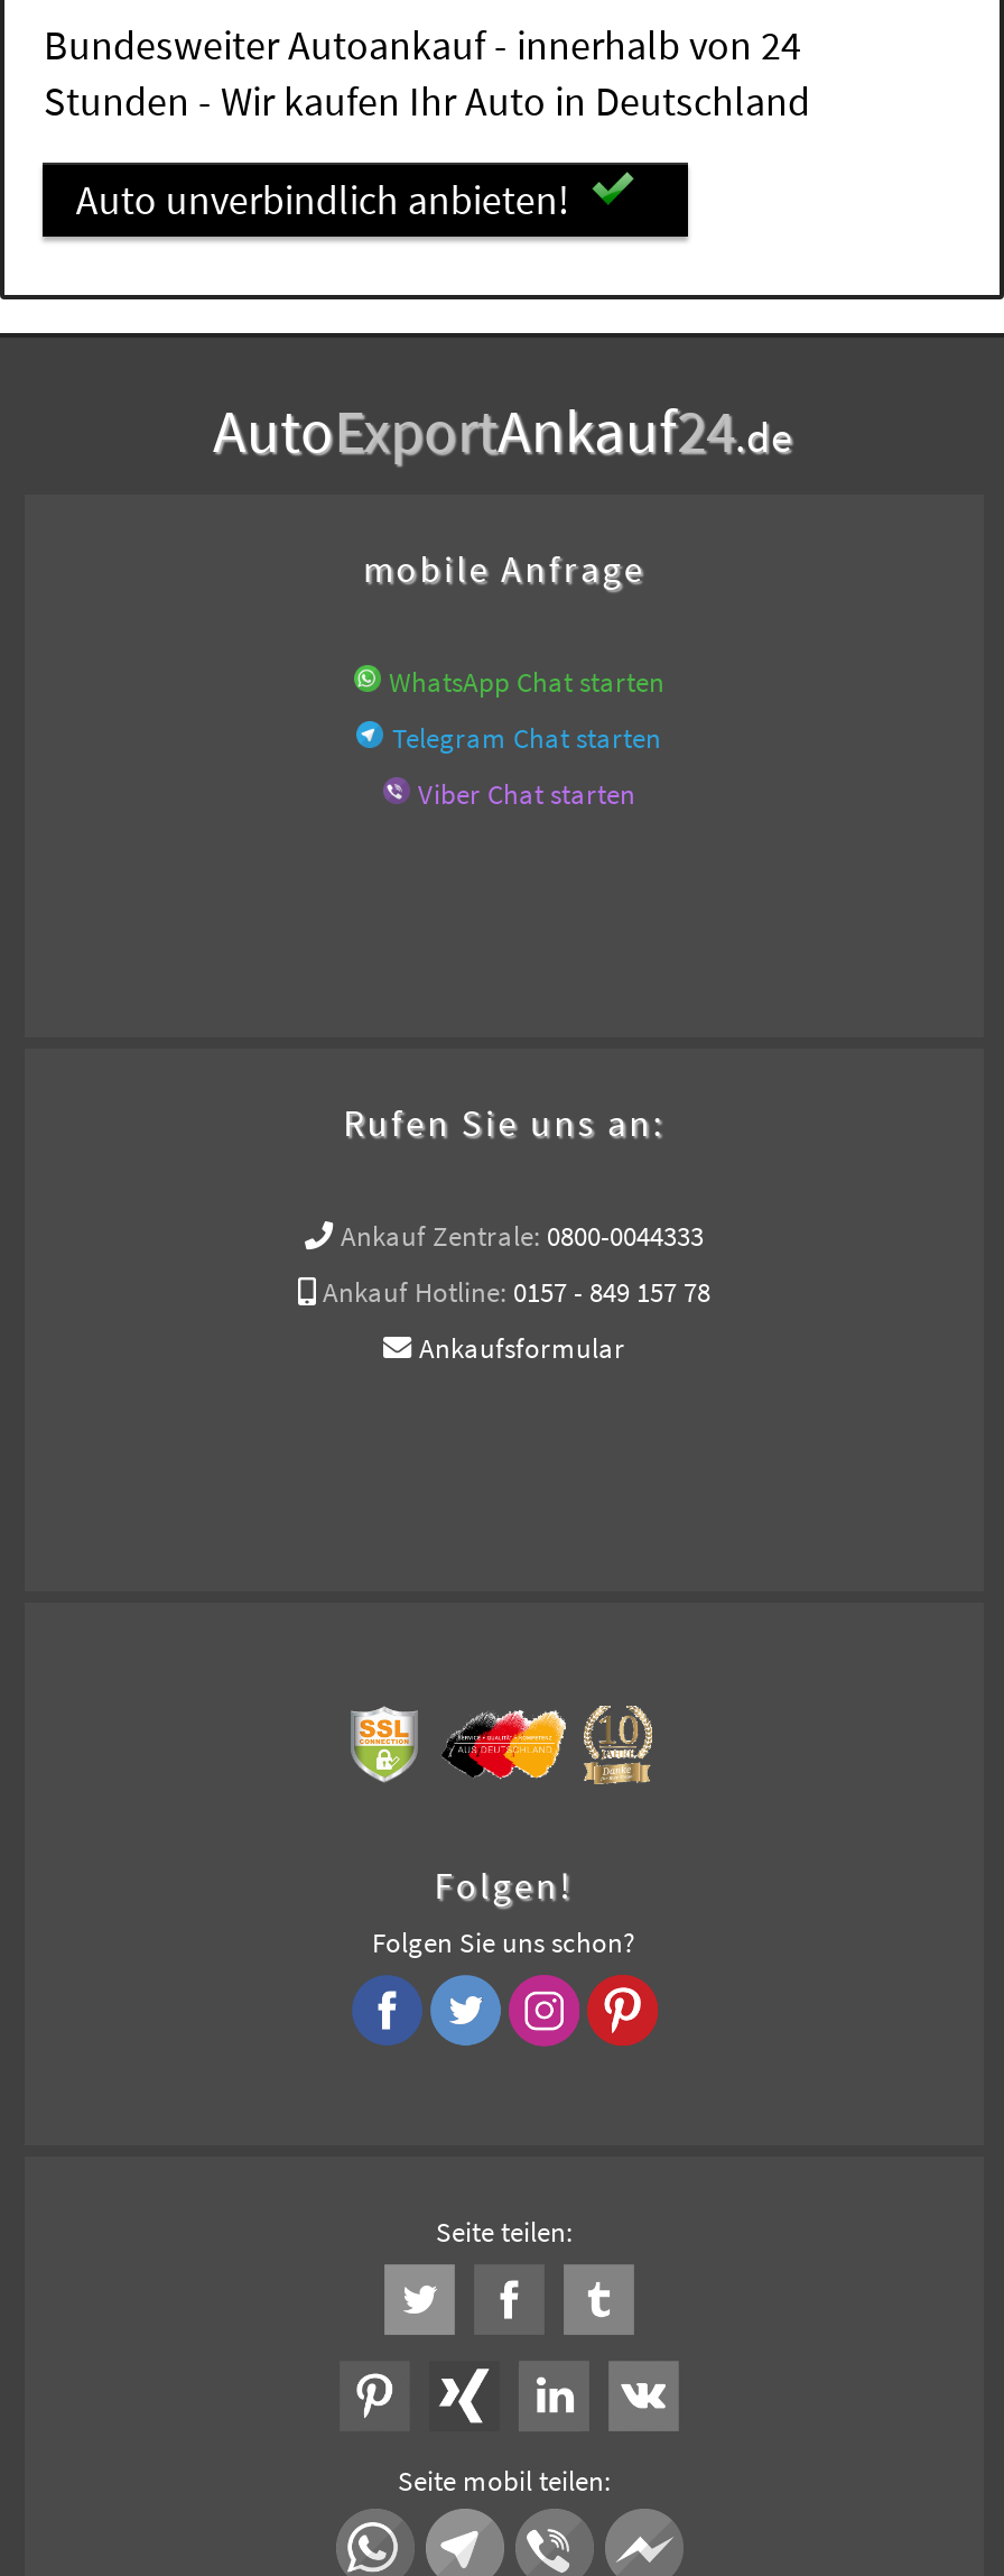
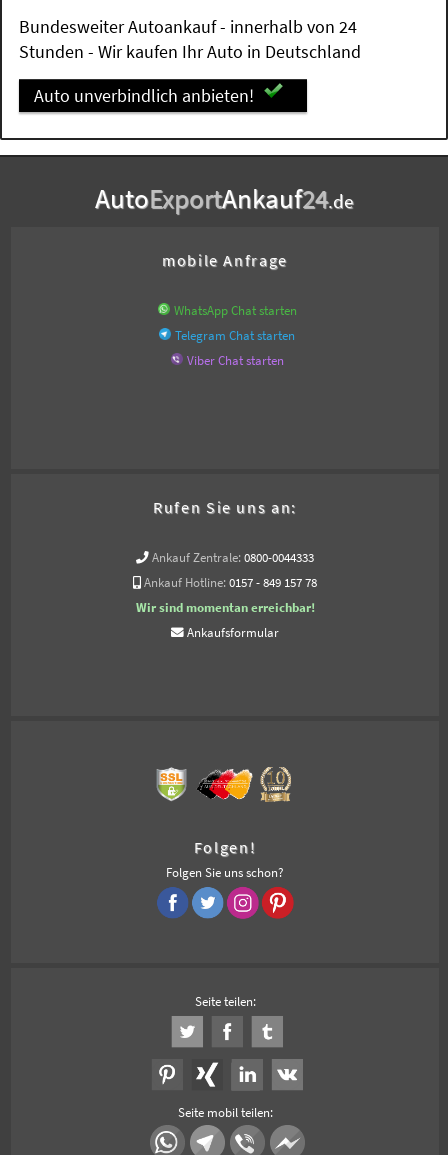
none -> [135,600,314,615] Wir sind momentan erreichbar!
moved [419,1331,625,1365] -> [187,625,279,640]: Ankaufsformular

